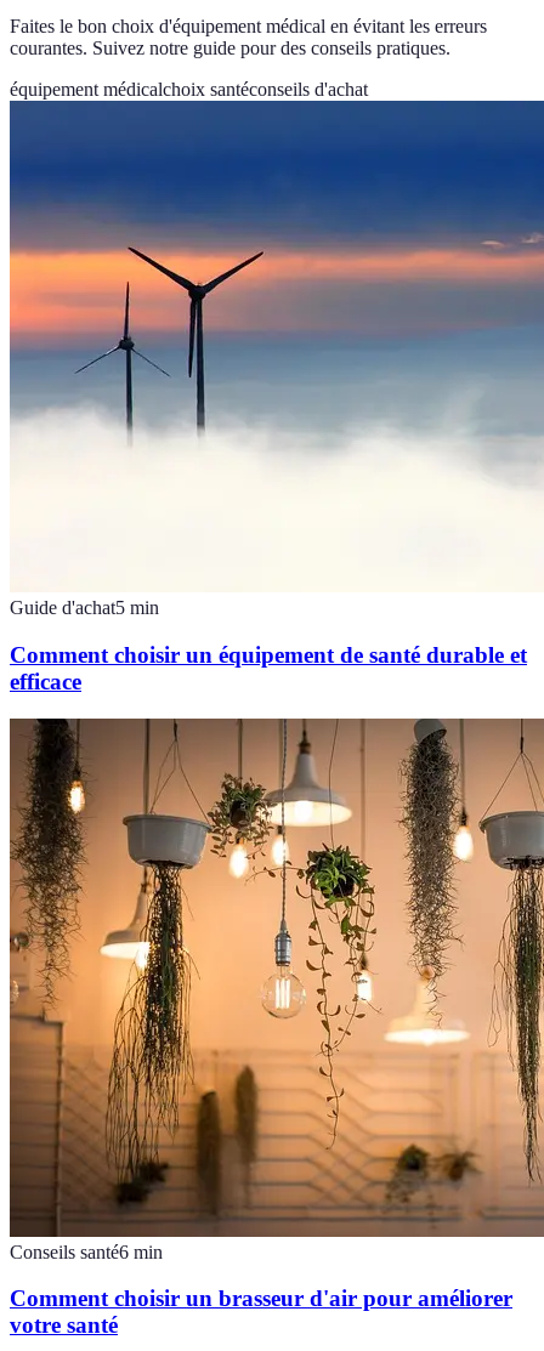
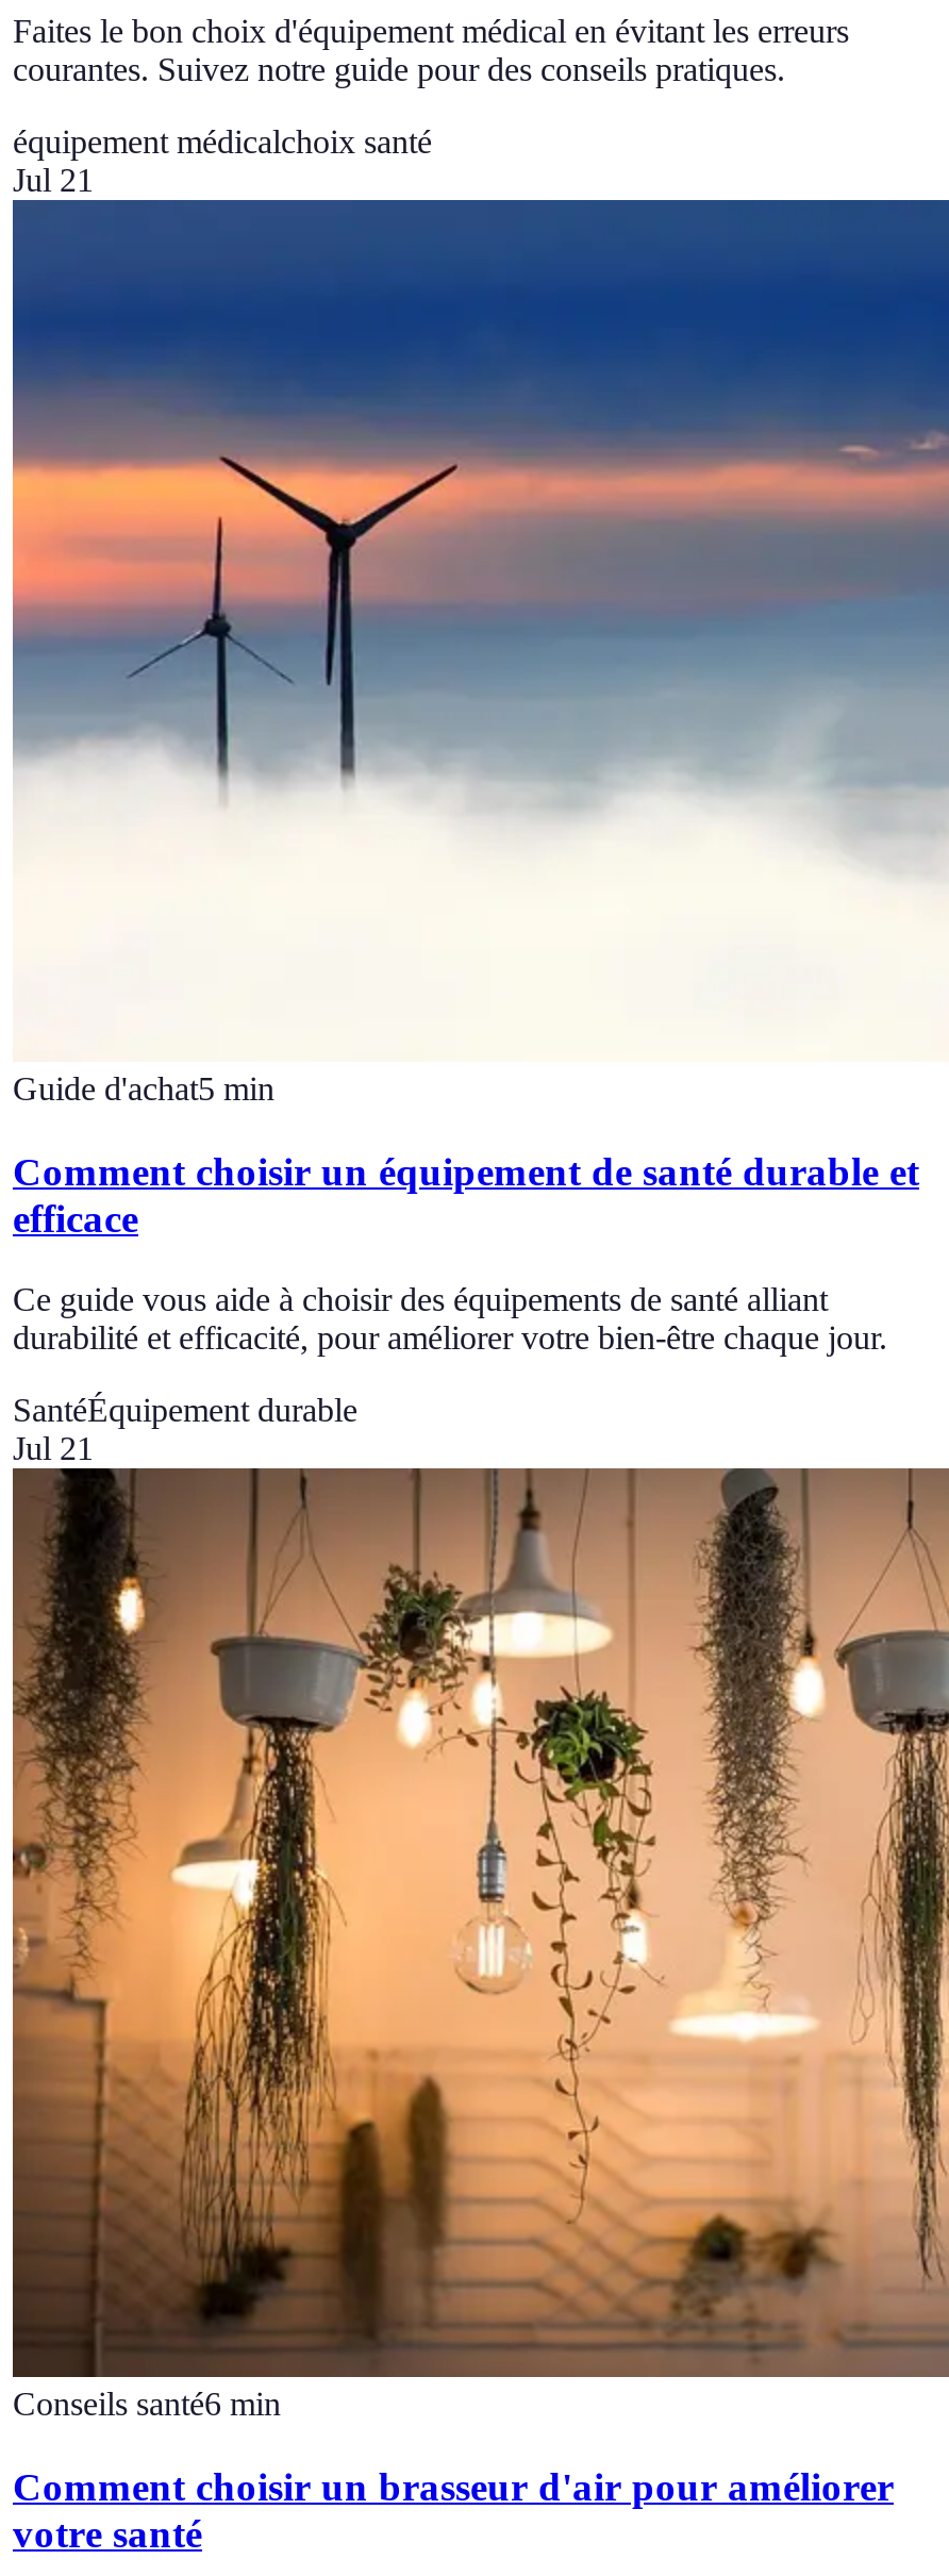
[10,79,368,100] équipement médicalchoix santéconseils d'achat -> [13,123,432,197] équipement médicalchoix santé | Jul 21
none -> [13,1281,887,1466] Ce guide vous aide à choisir des équipements de santé alliant | durabilité et efficacité, pour améliorer votre bien-être chaque jour. | SantéÉquipement durable | Jul 21

